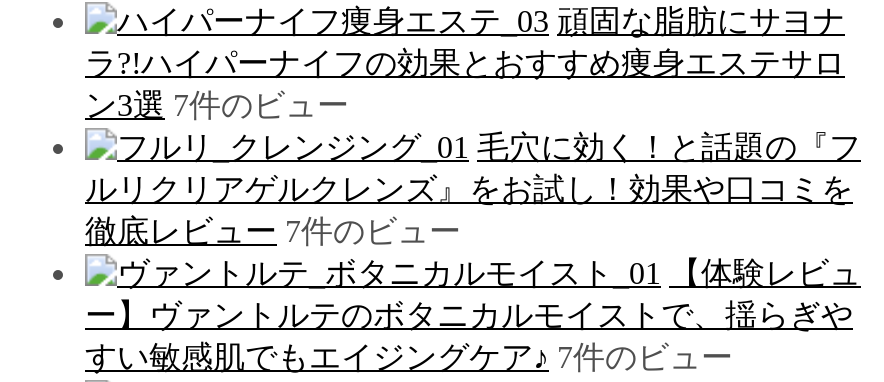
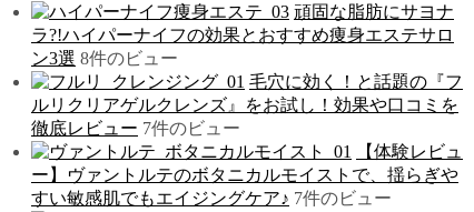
[85,89,349,123] ン3選 7件のビュー -> [31,49,178,68] ン3選 8件のビュー

